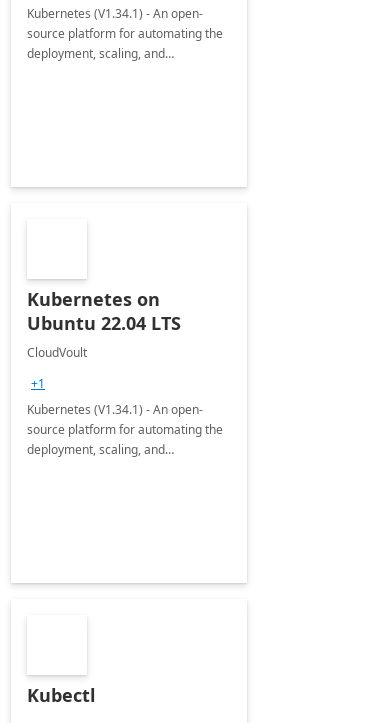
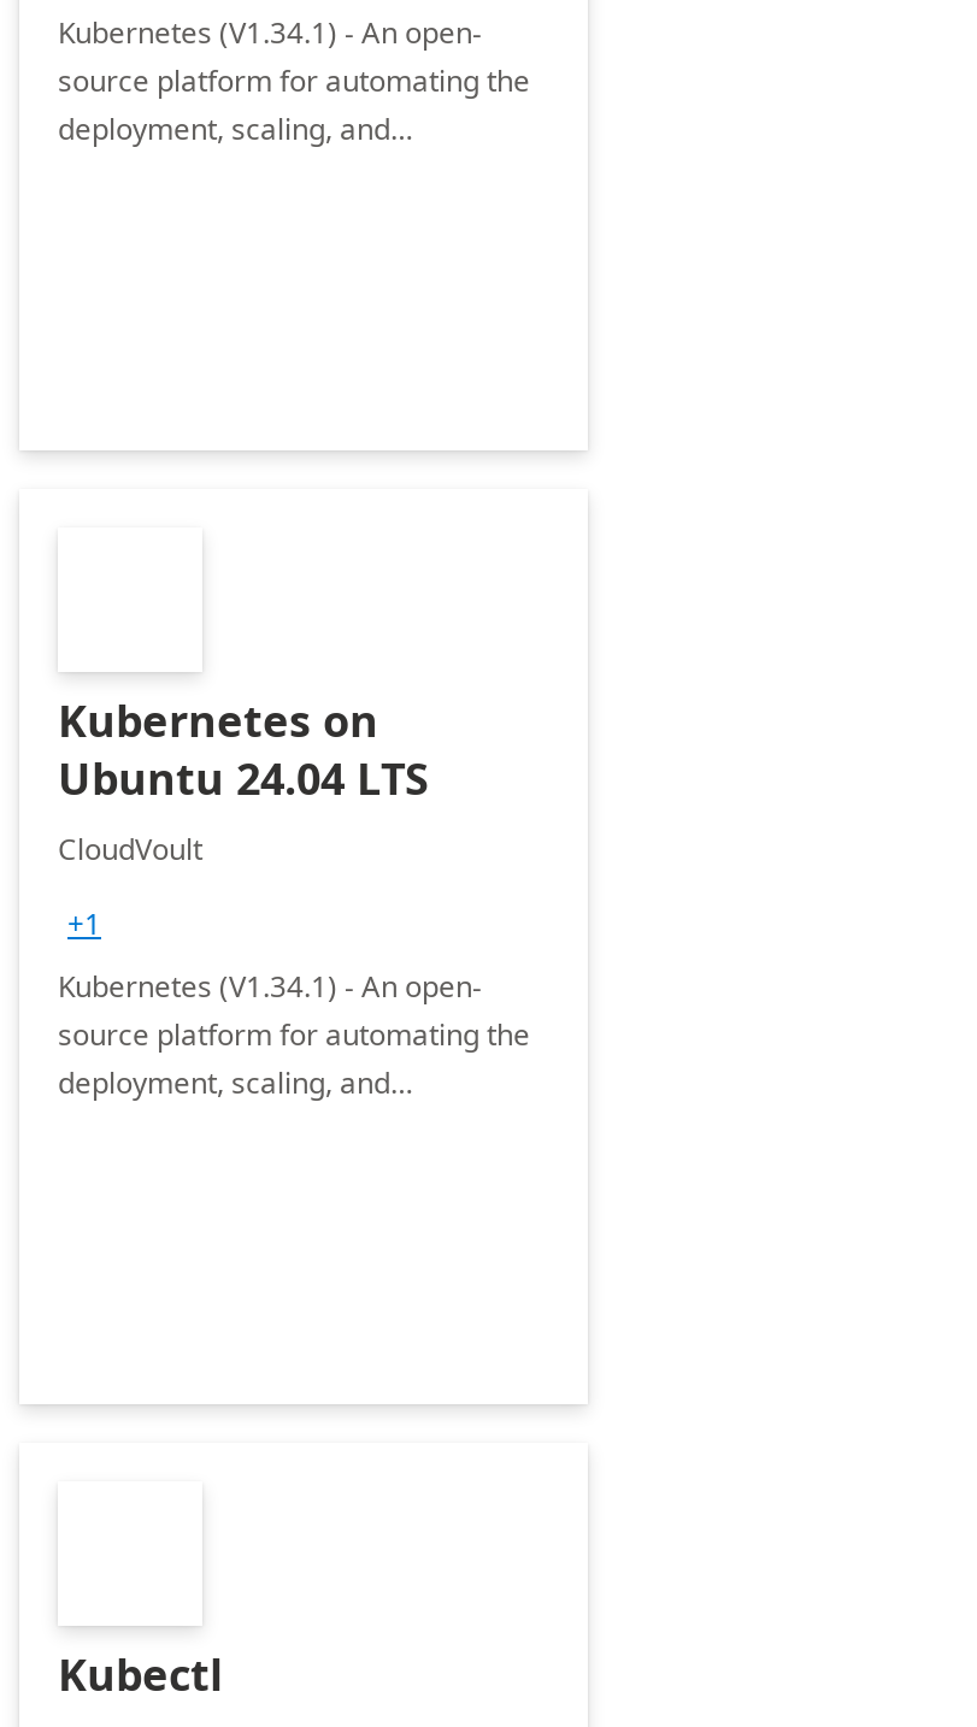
[27,311,181,335] Ubuntu 22.04 LTS -> [58,749,429,807] Ubuntu 24.04 LTS

